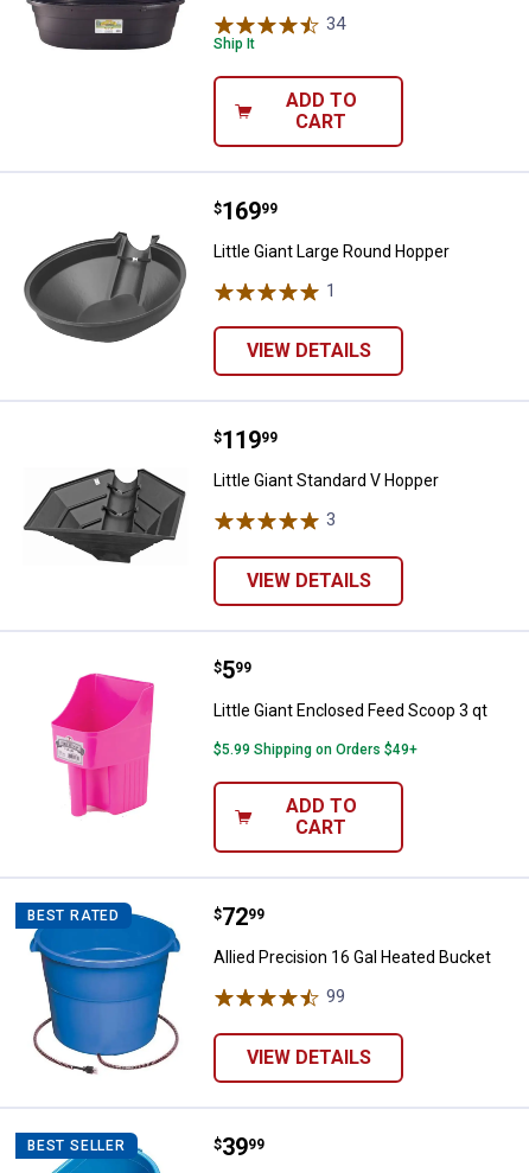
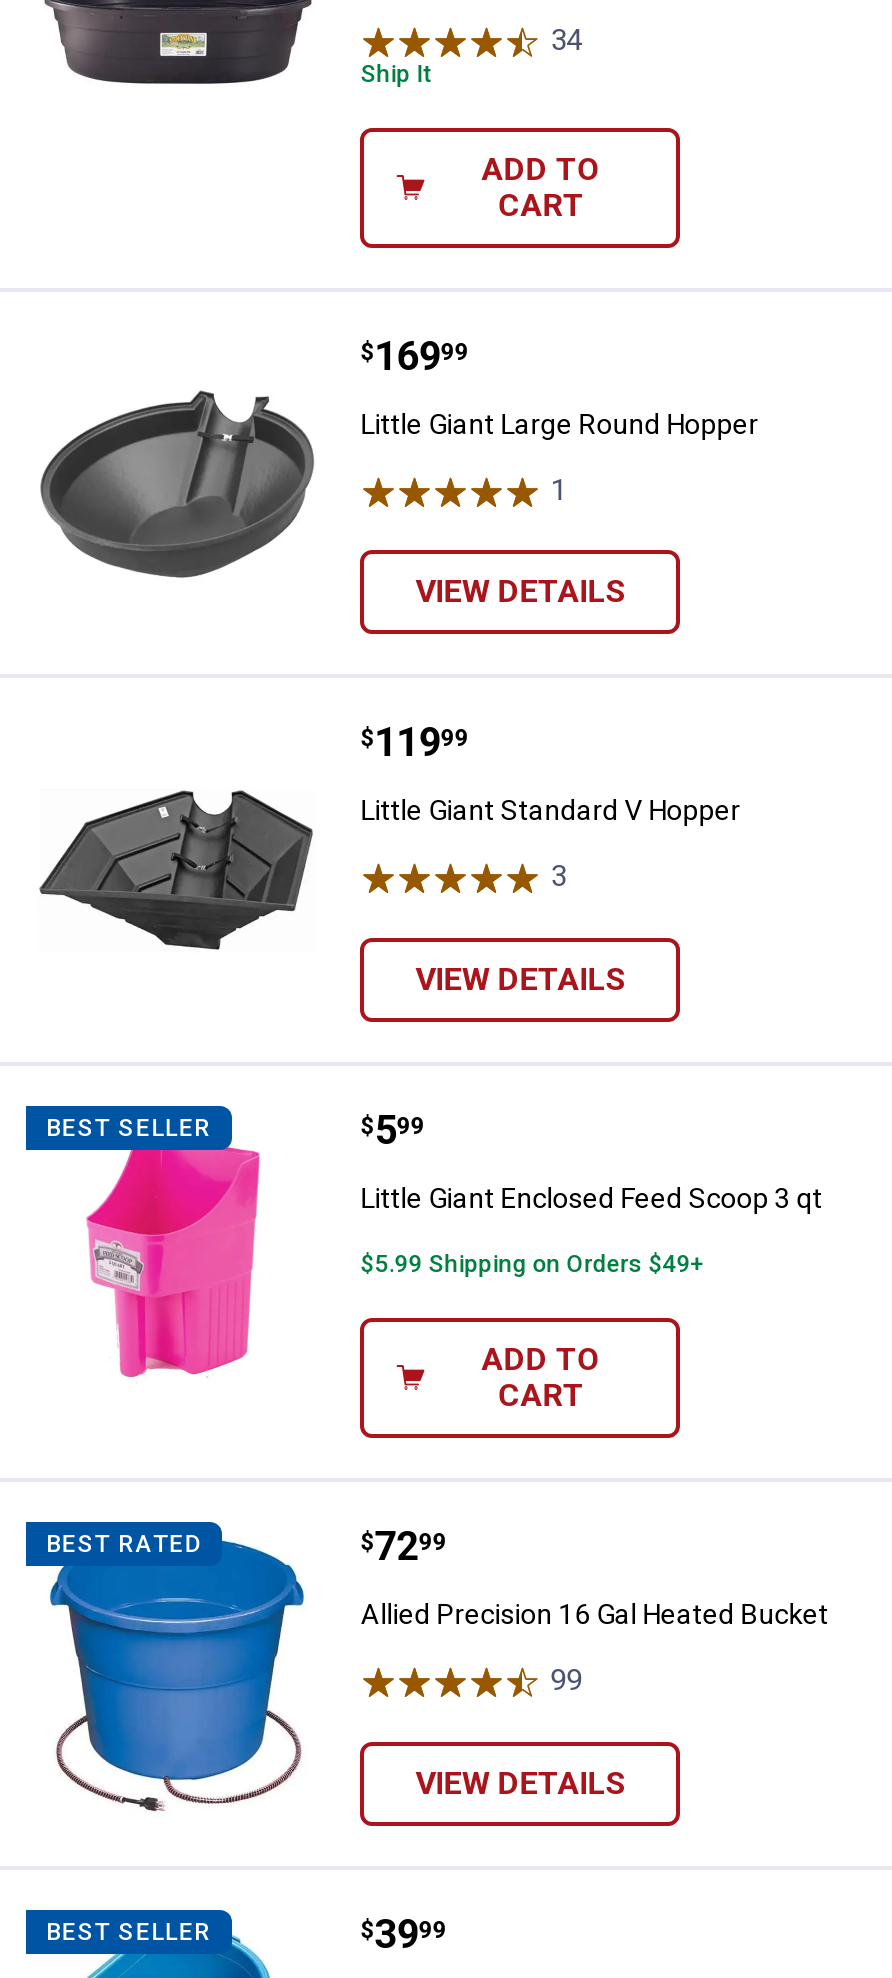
none -> [46,1113,212,1141] BEST SELLER

